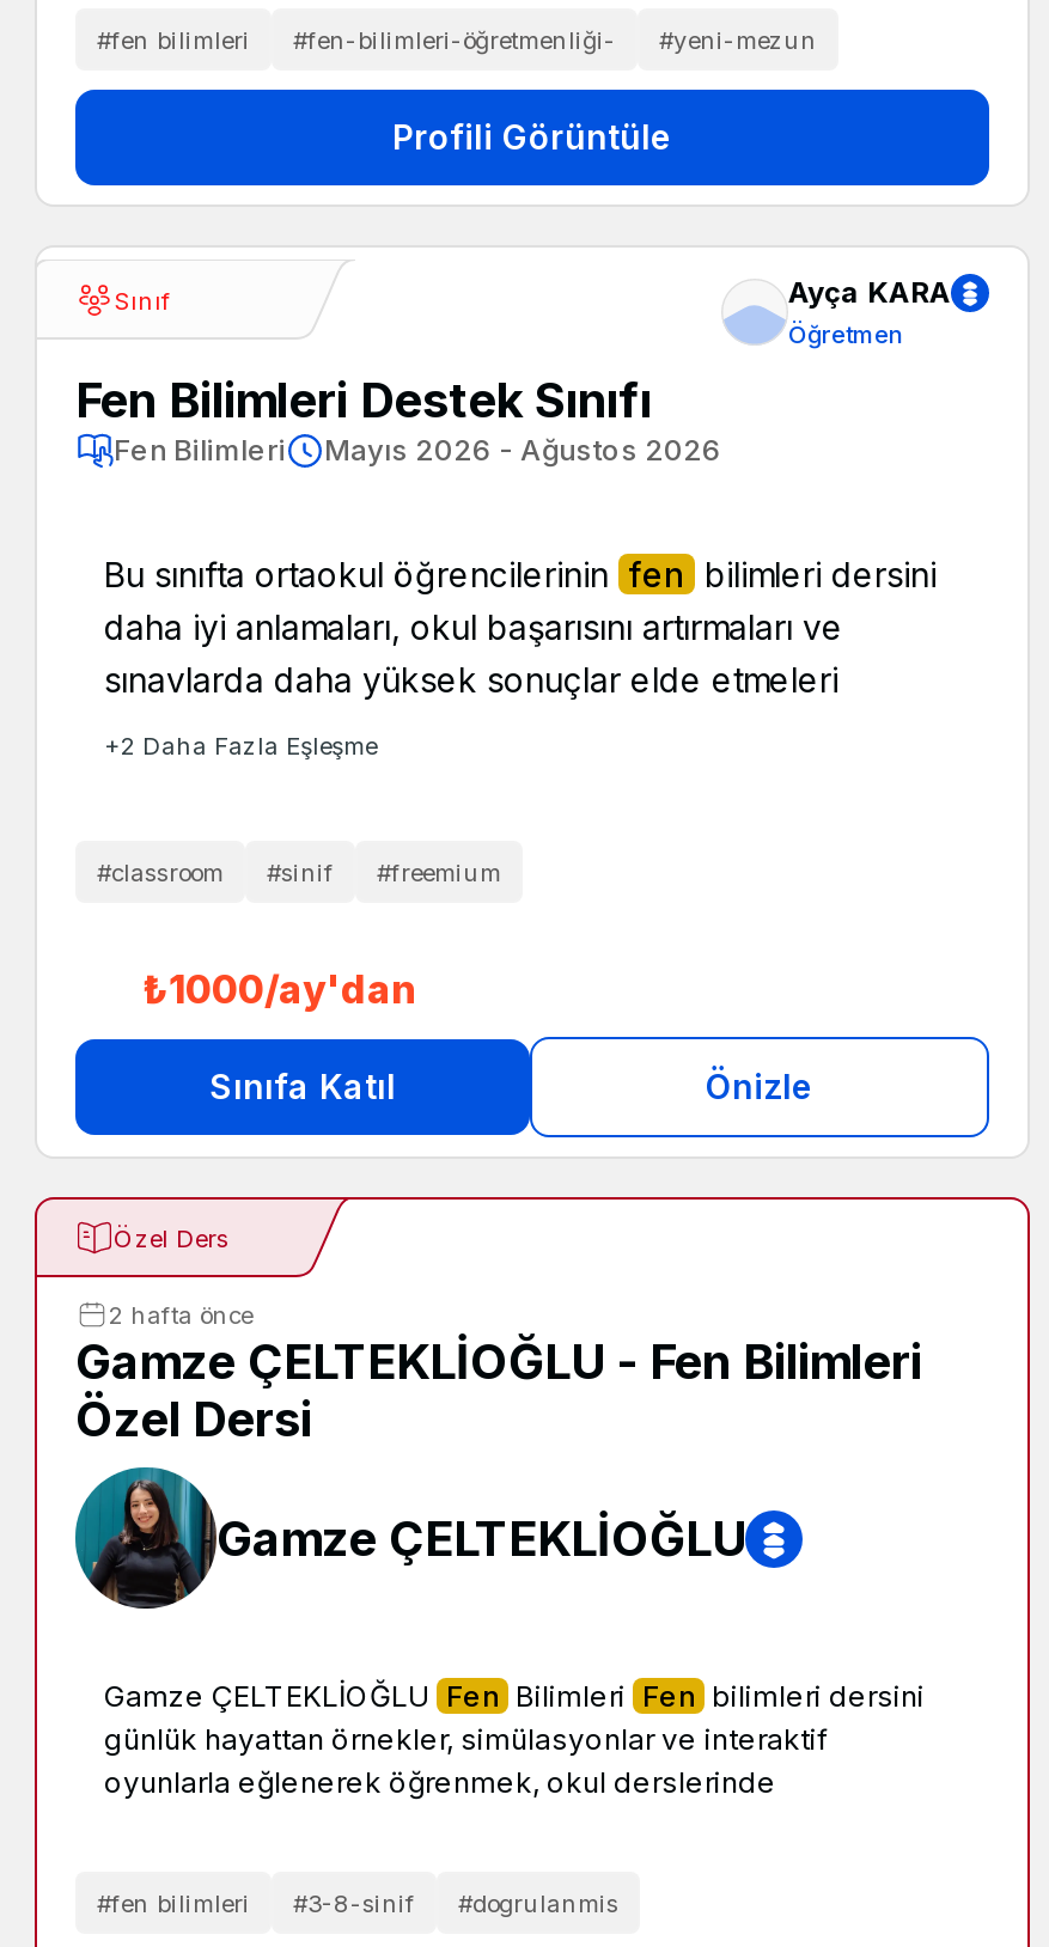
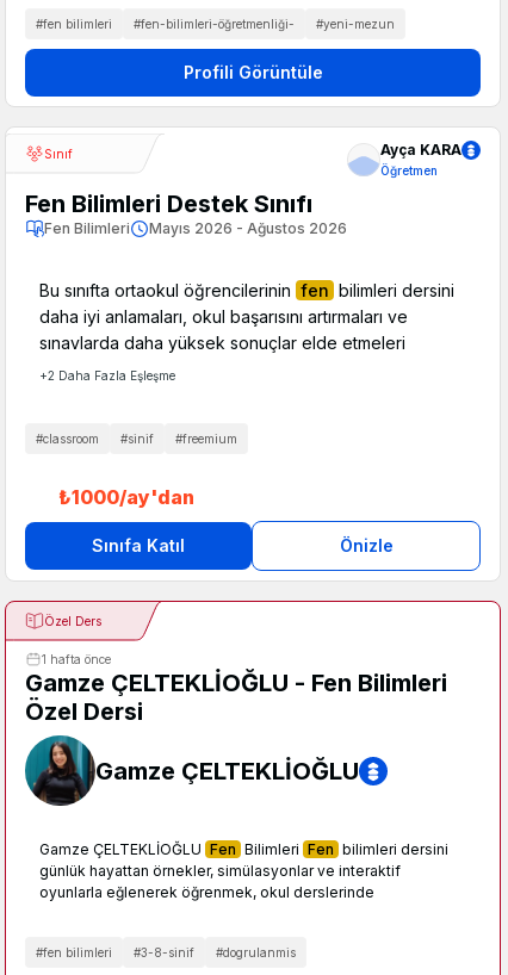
[109,1300,252,1329] 2 hafta önce -> [42,652,111,666] 1 hafta önce

